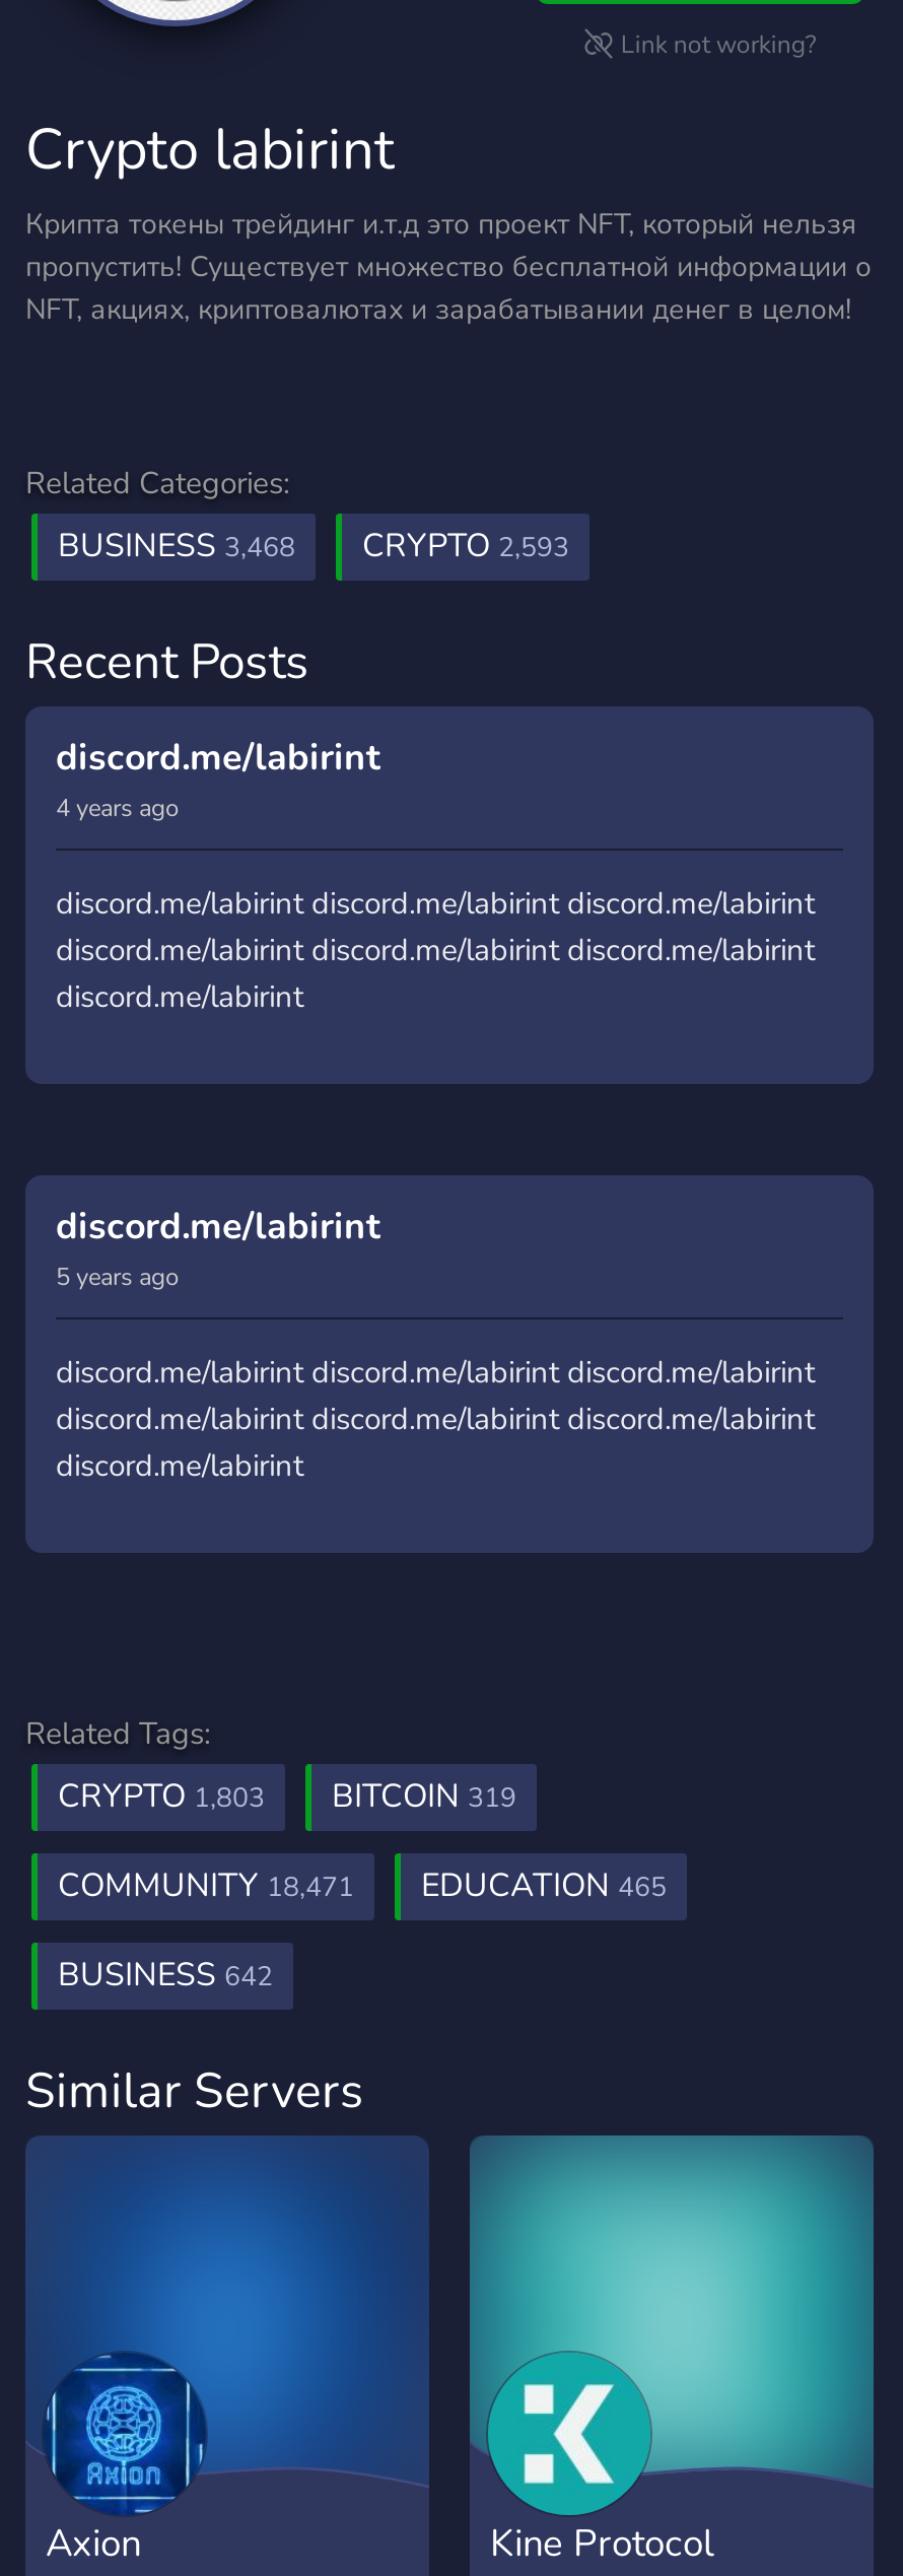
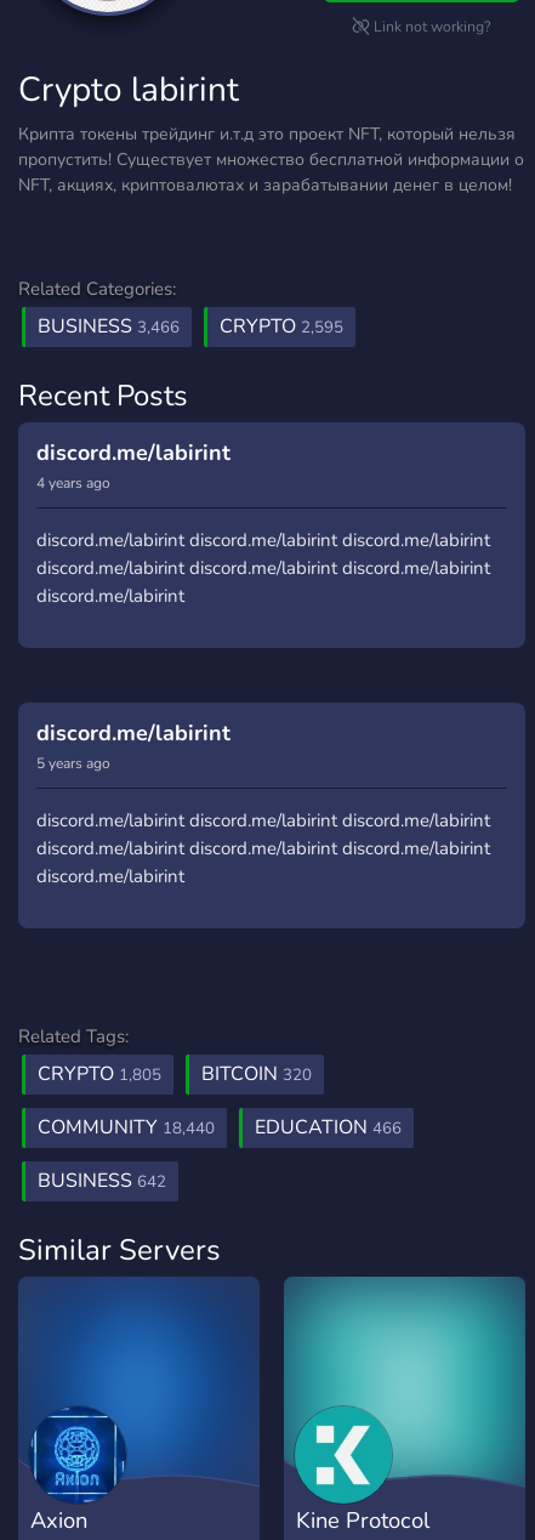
[58,524,295,568] BUSINESS 3,468 -> [38,313,180,340] BUSINESS 3,466
[362,524,569,568] CRYPTO 2,593 -> [220,313,343,340] CRYPTO 2,595
[58,1774,265,1819] CRYPTO 1,803 -> [38,1061,161,1087] CRYPTO 1,805
[332,1774,516,1819] BITCOIN 319 -> [201,1061,312,1087] BITCOIN 320
[58,1863,354,1908] COMMUNITY 18,471 -> [38,1114,215,1141] COMMUNITY 18,440
[421,1863,667,1908] EDUCATION 465 -> [255,1114,402,1141] EDUCATION 466

